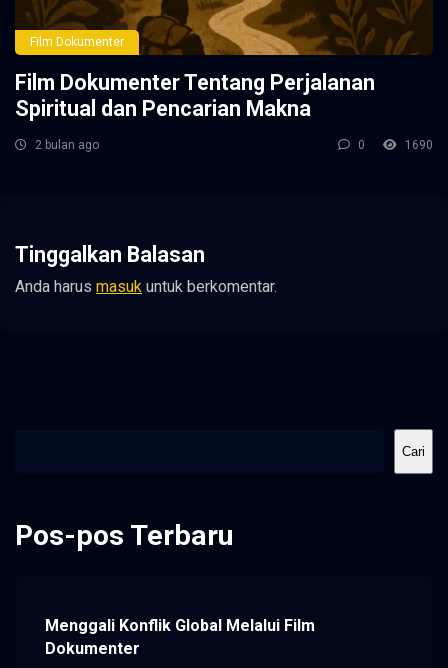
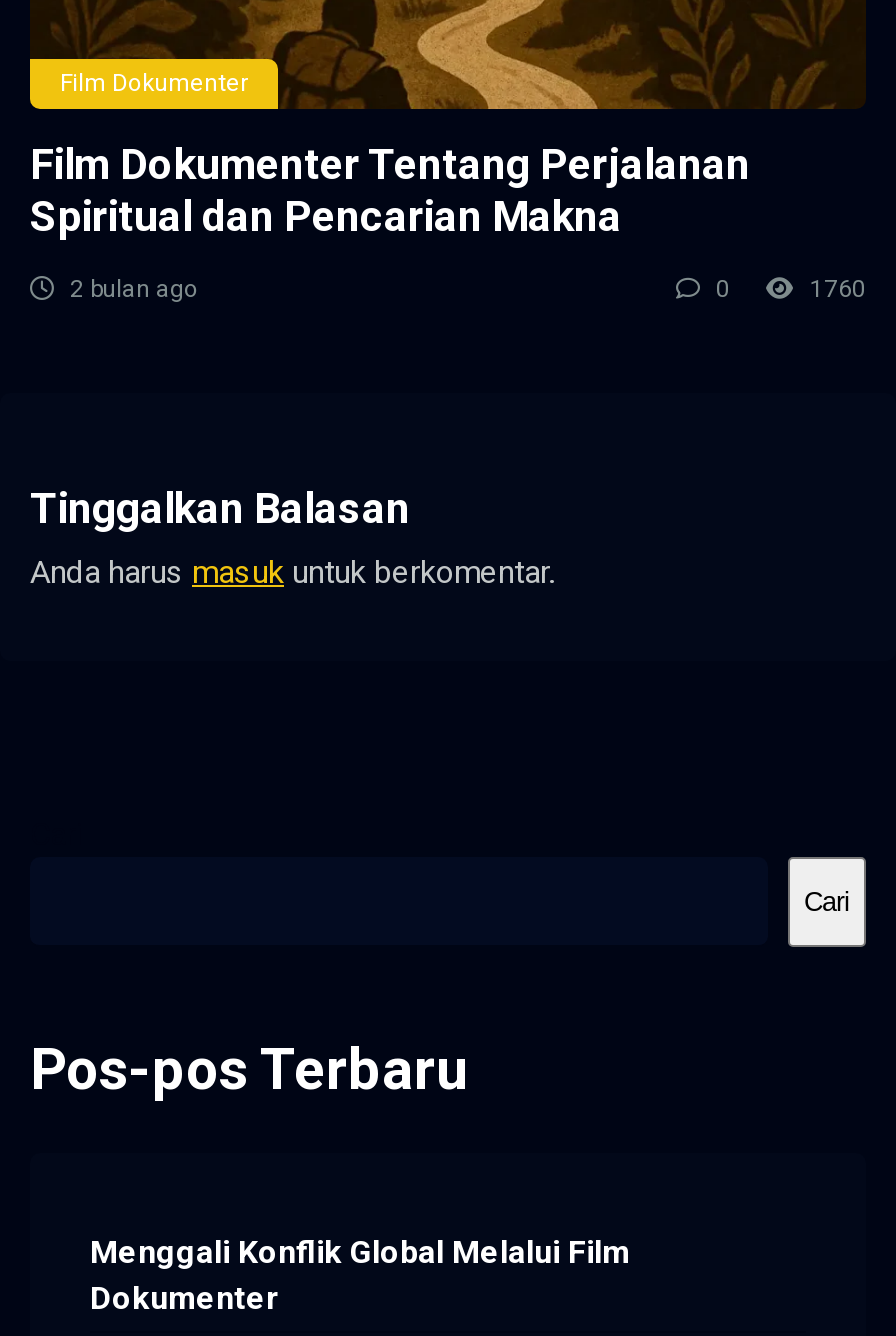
[402,138,433,152] 1690 -> [804,275,866,303] 1760

